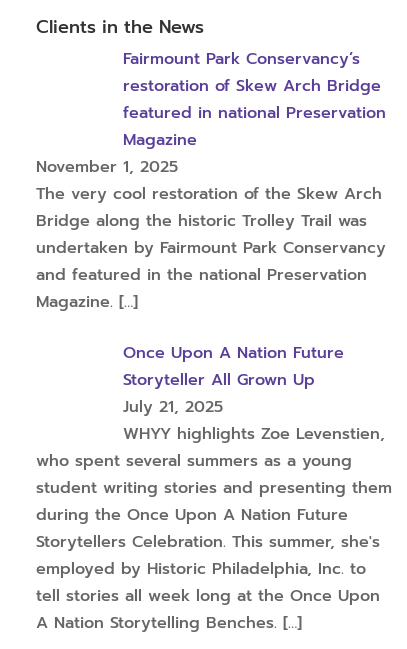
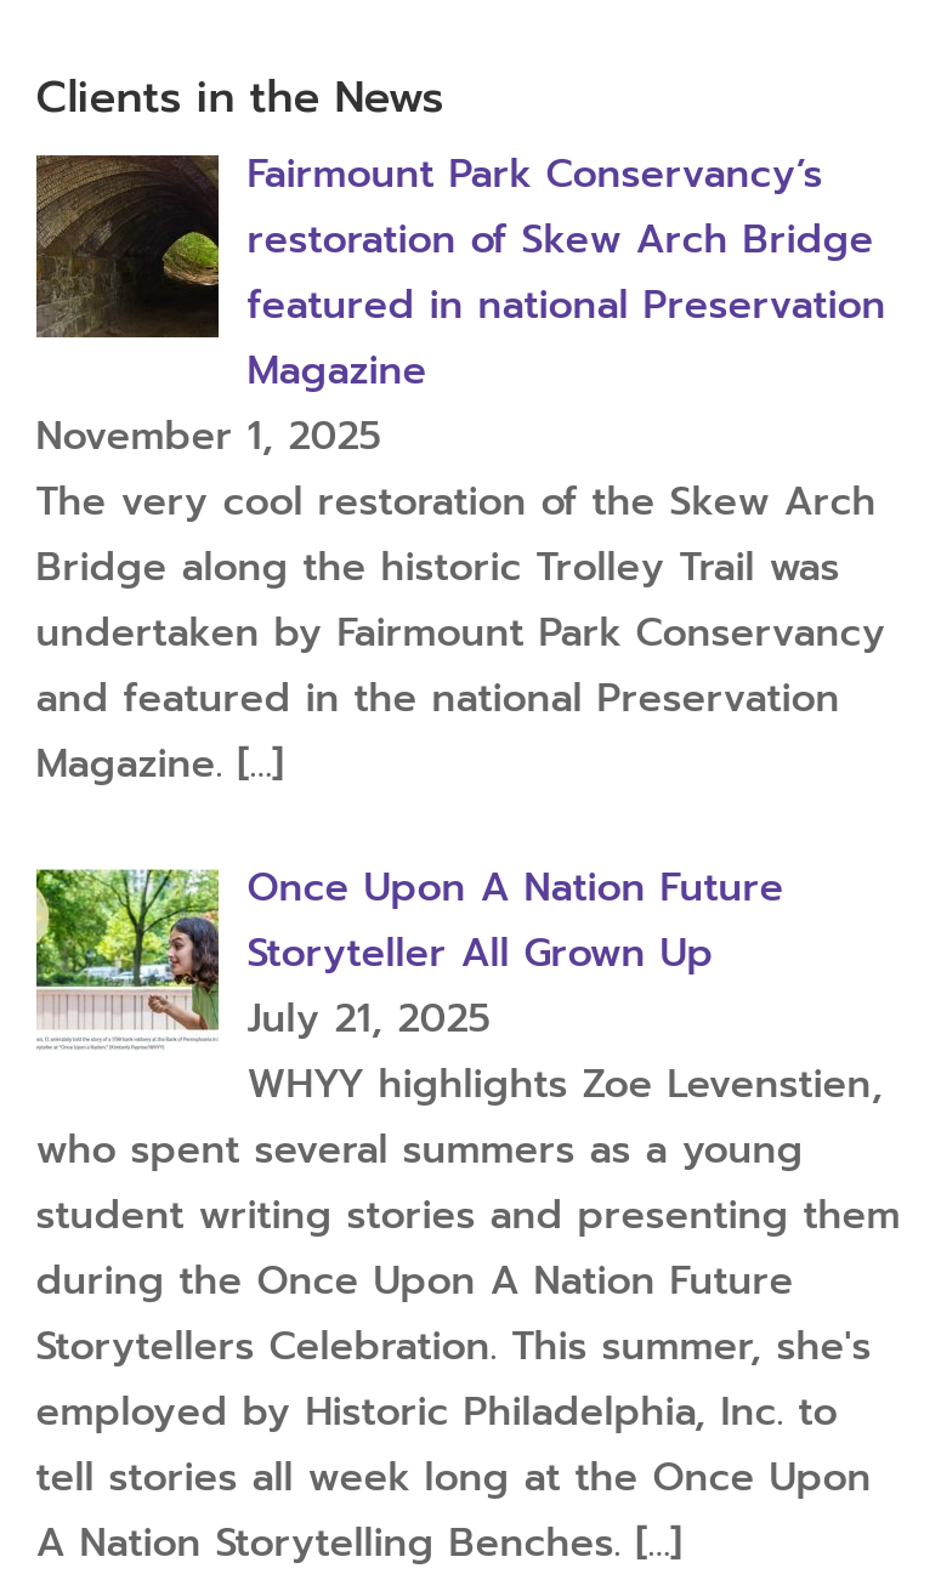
none -> [34,153,221,340] [image]
none -> [34,866,221,1049] [image]

